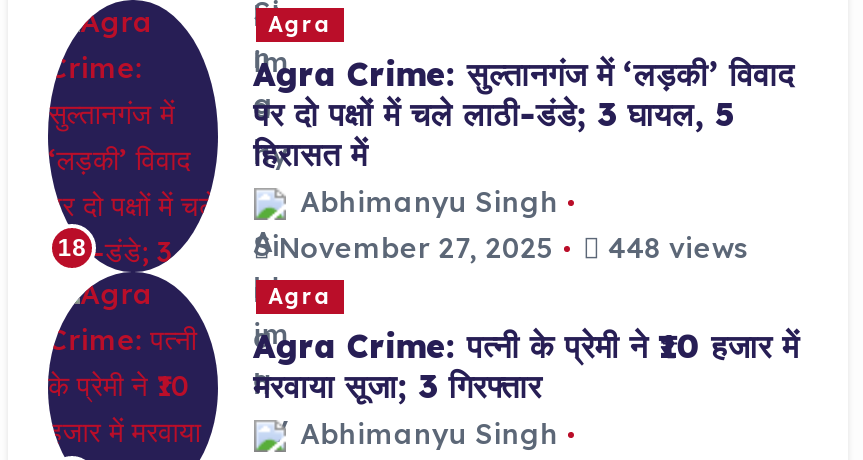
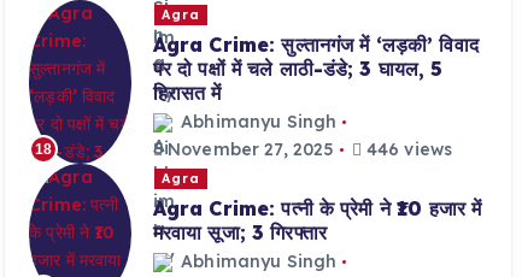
[270,231,748,267] November 27, 2025 448 views -> [163,139,452,161] November 27, 2025 446 views

